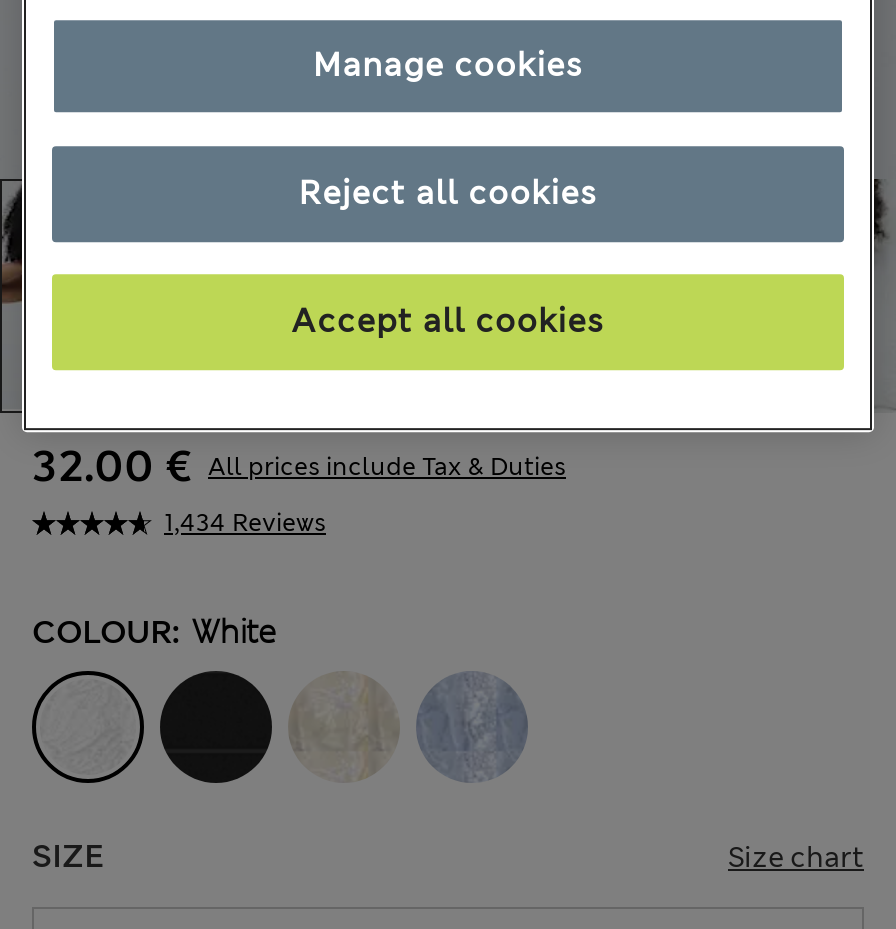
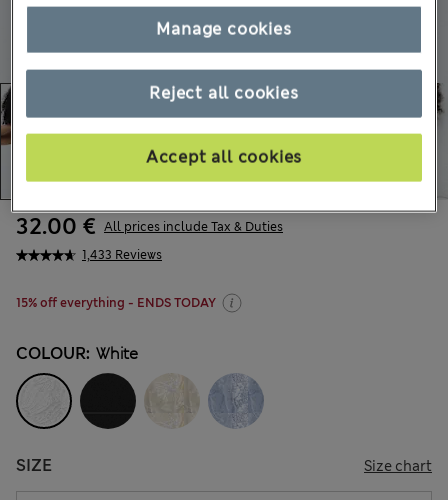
none -> [16,295,216,311] 15% off everything - ENDS TODAY
[164,507,326,539] 1,434 Reviews -> [82,247,162,263] 1,433 Reviews

